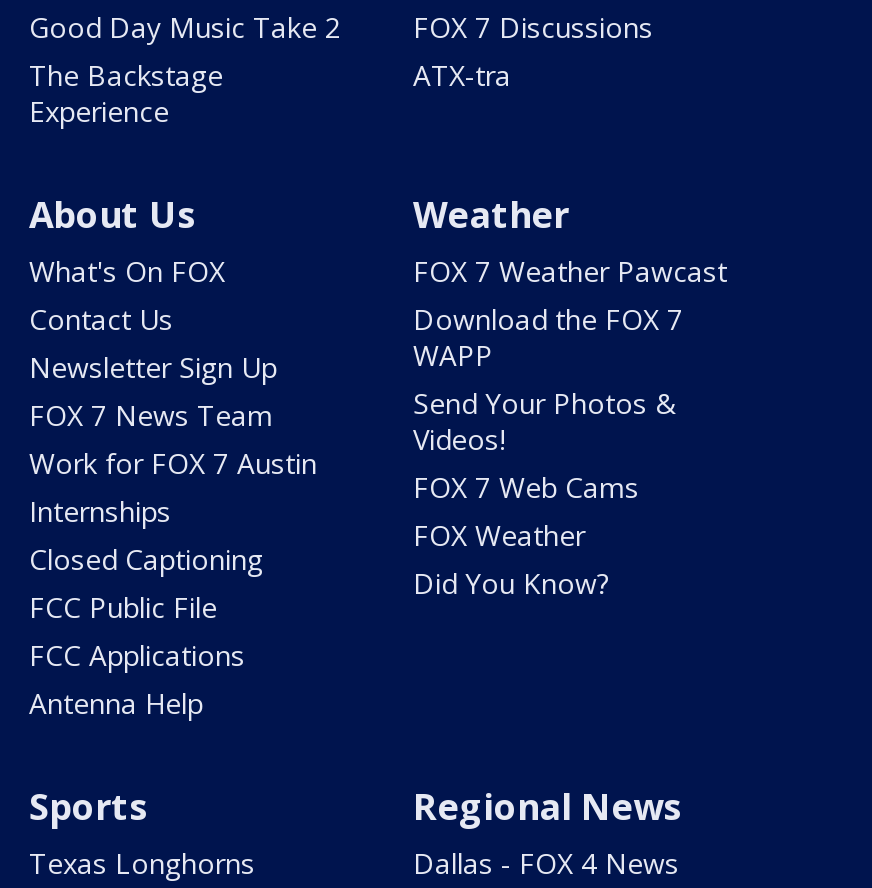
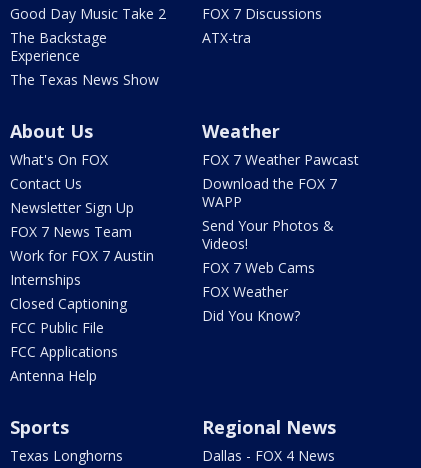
none -> [10,70,159,89] The Texas News Show

